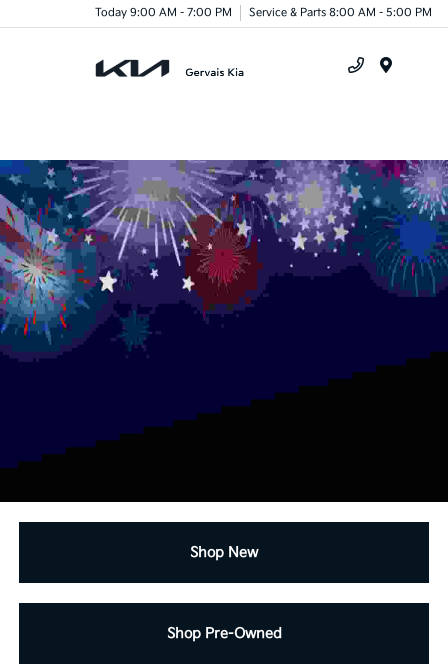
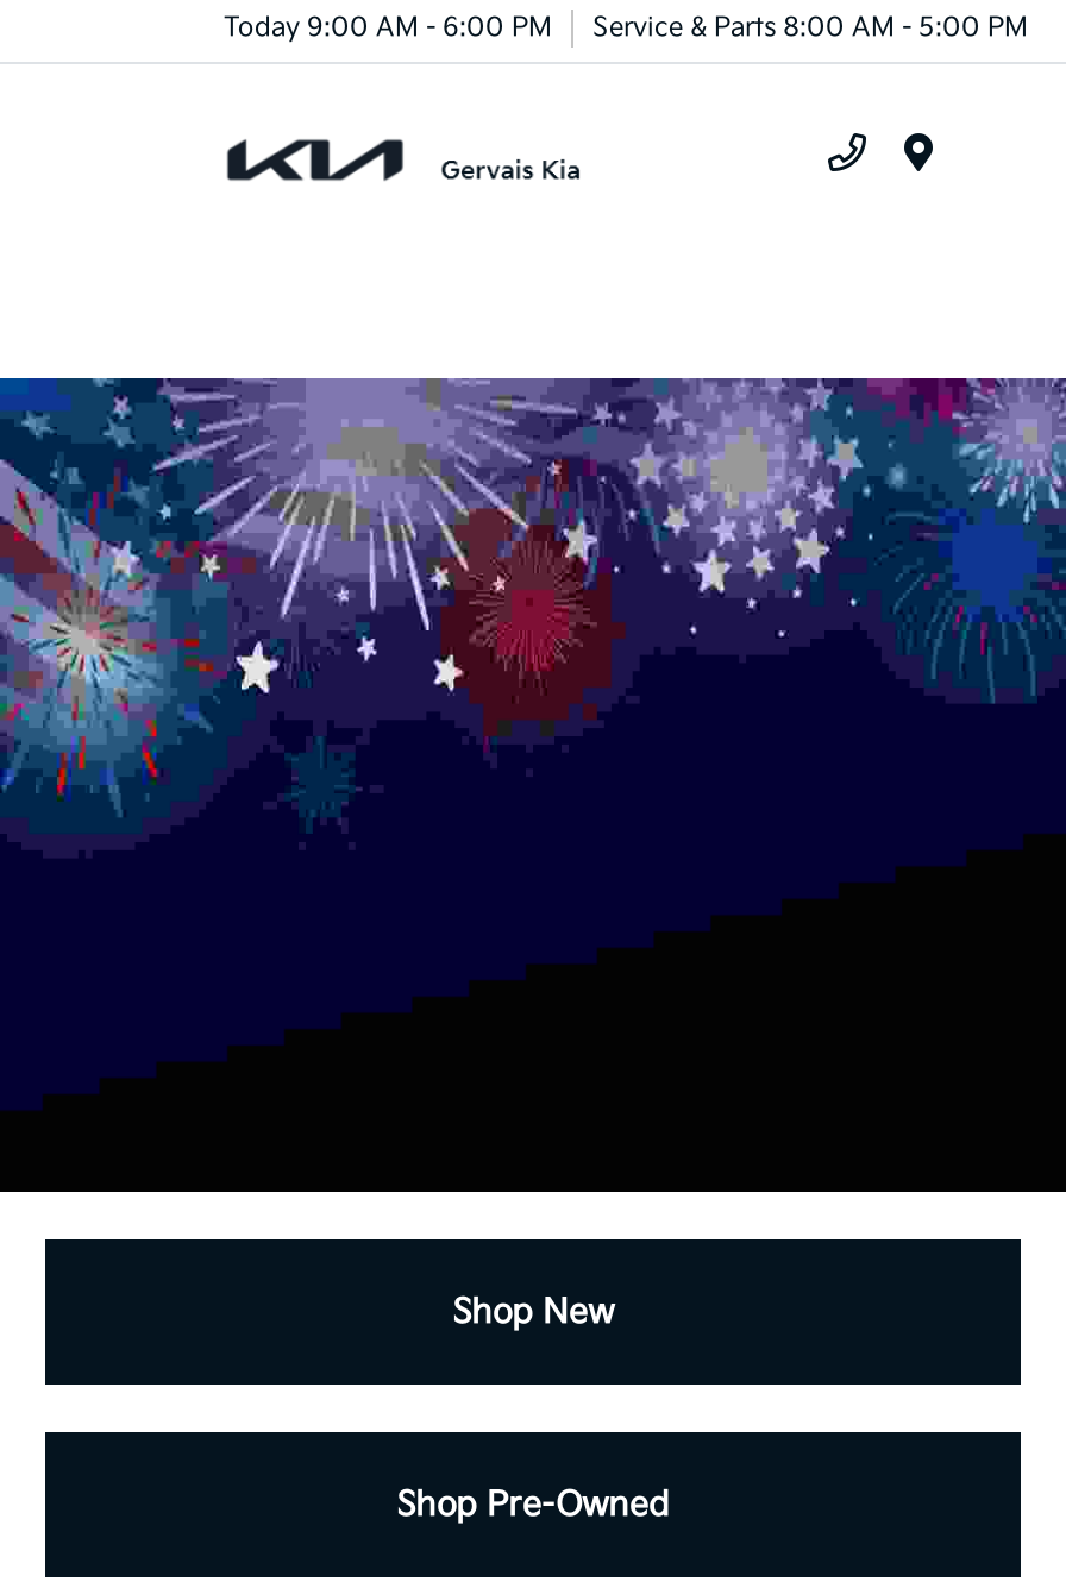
[95,5,432,18] Today 9:00 AM - 7:00 PM Service & Parts 8:00 AM - 5:00 PM -> [224,11,1028,42] Today 9:00 AM - 6:00 PM Service & Parts 8:00 AM - 5:00 PM

